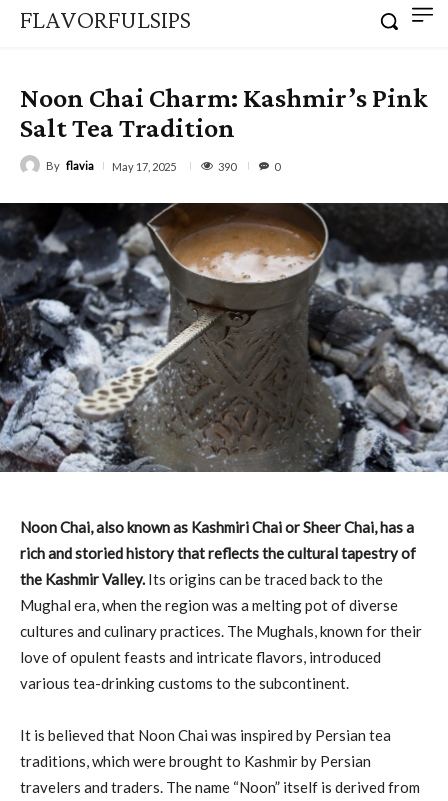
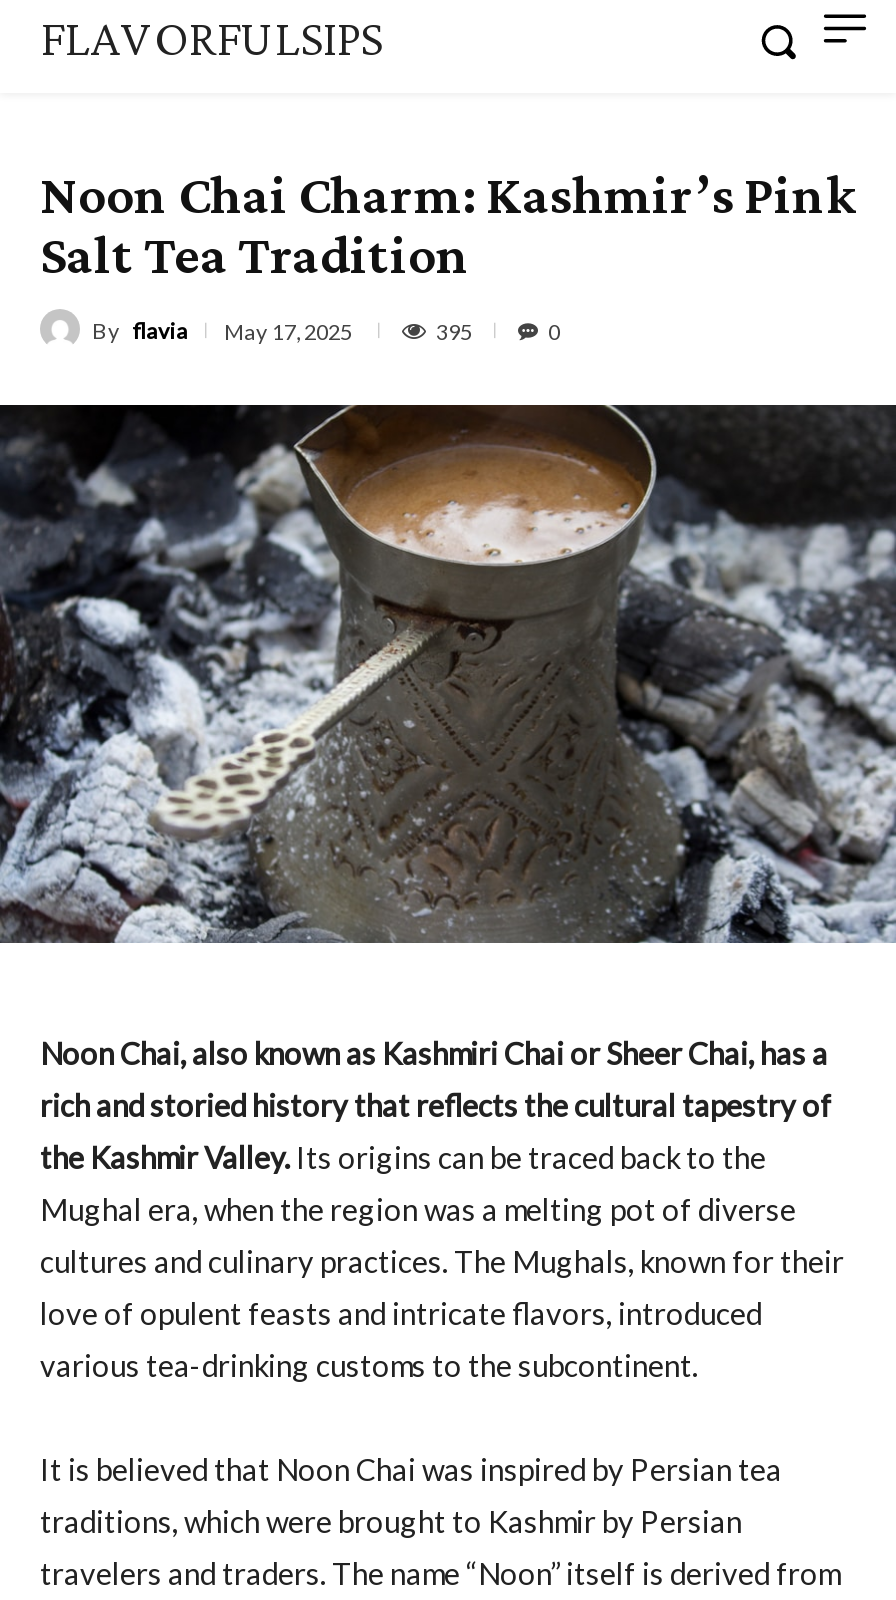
[218,159,236,172] 390 -> [436,318,472,344] 395

